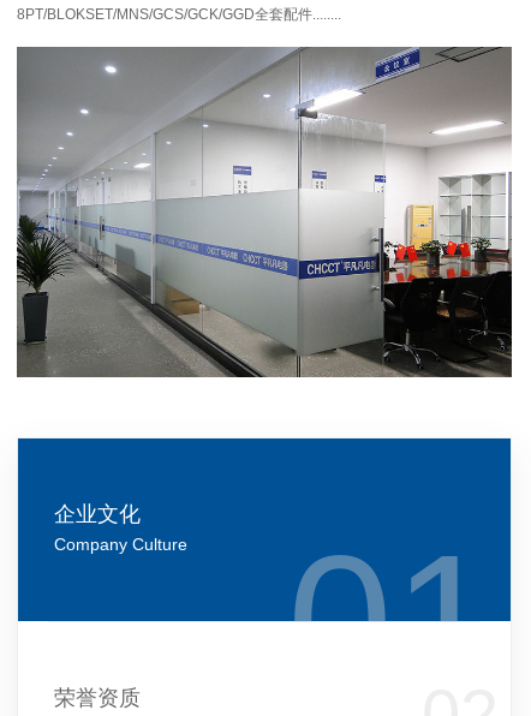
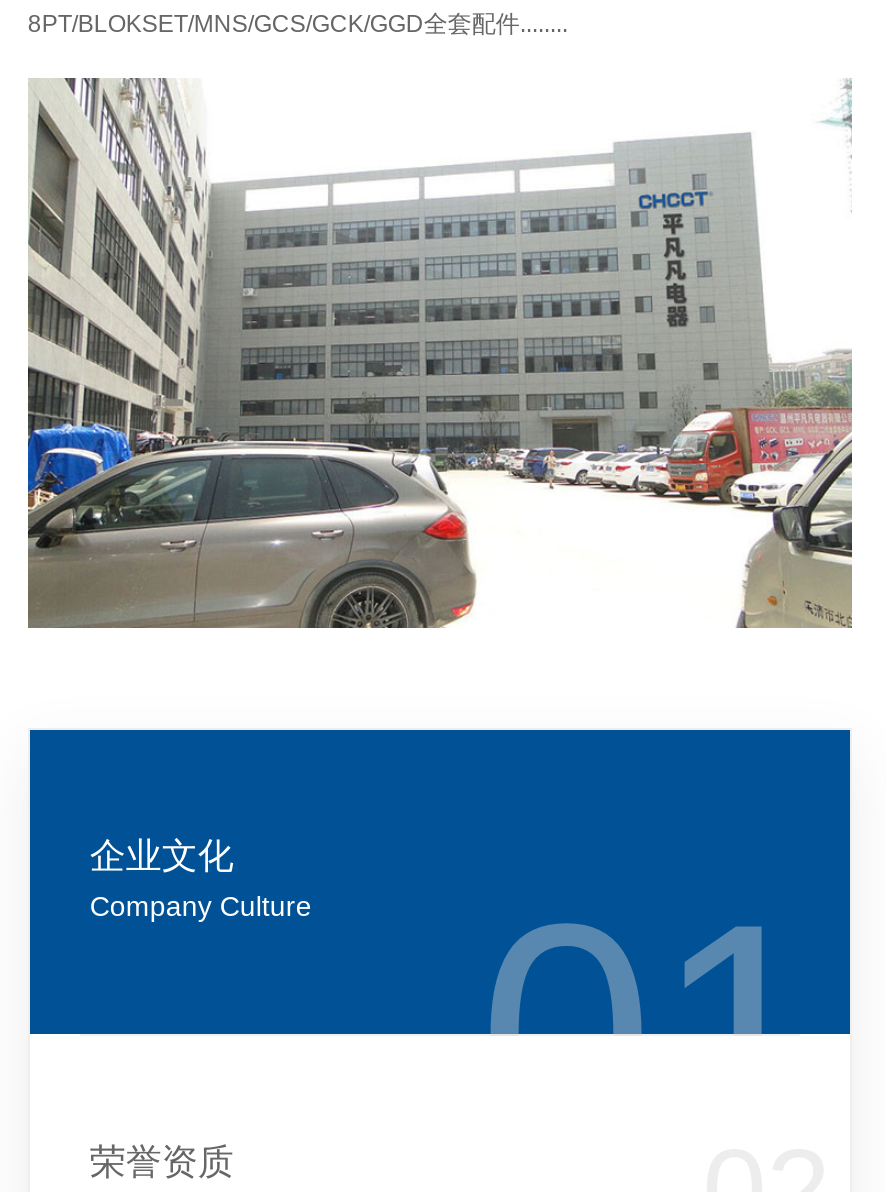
[16,46,513,378] [image] -> [26,78,852,630] [image]

